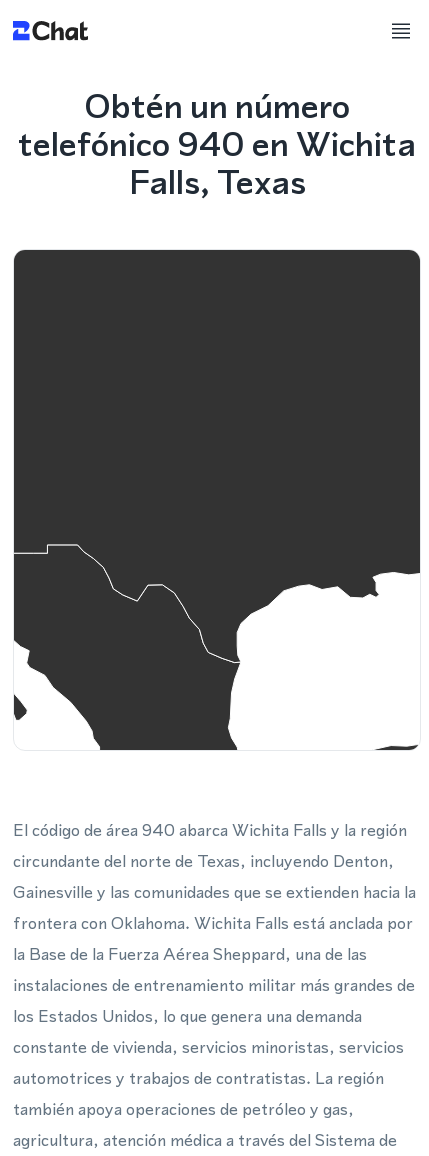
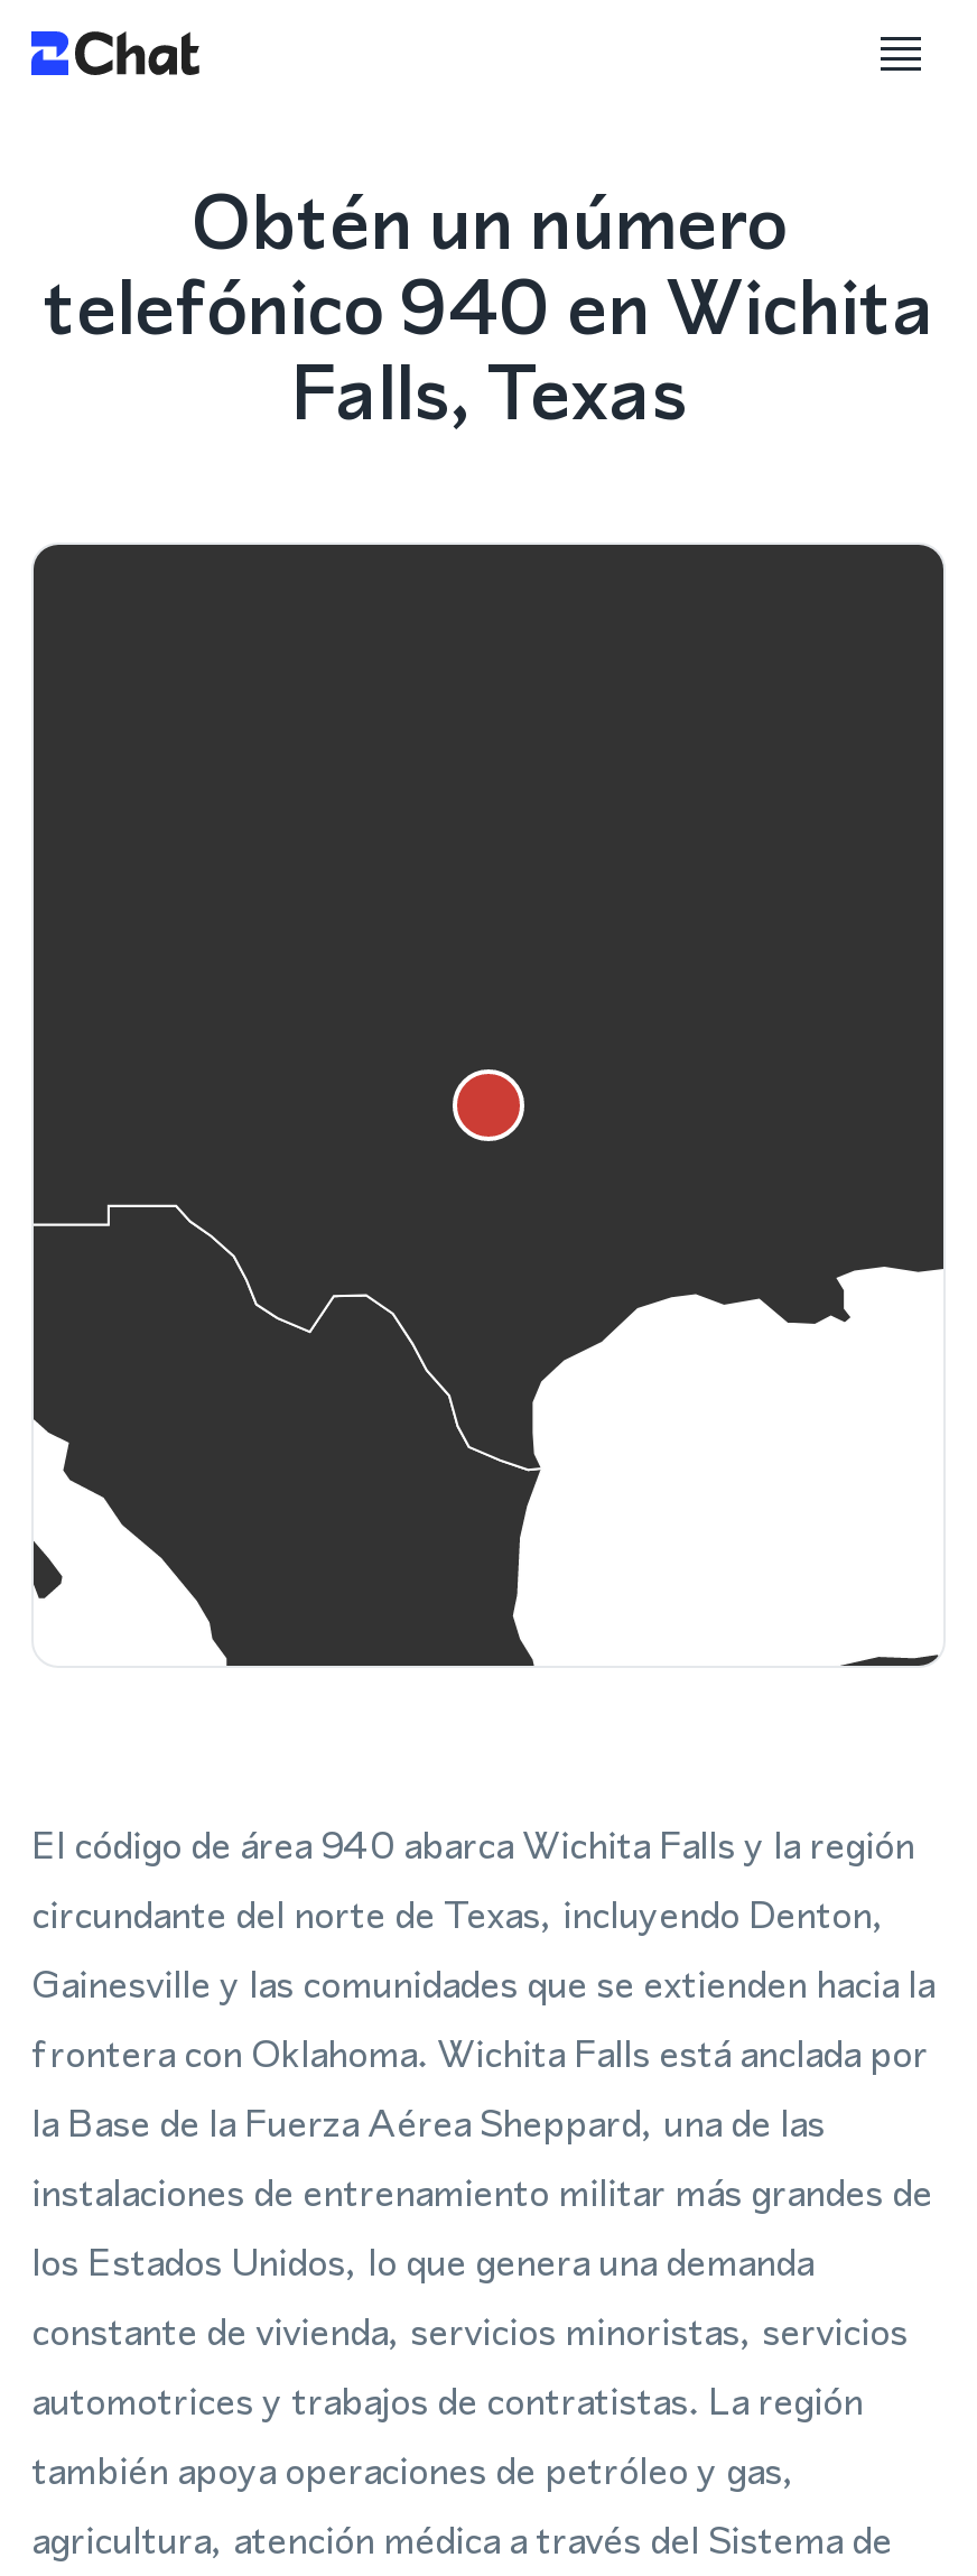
none -> [450,1067,527,1143] [image]

